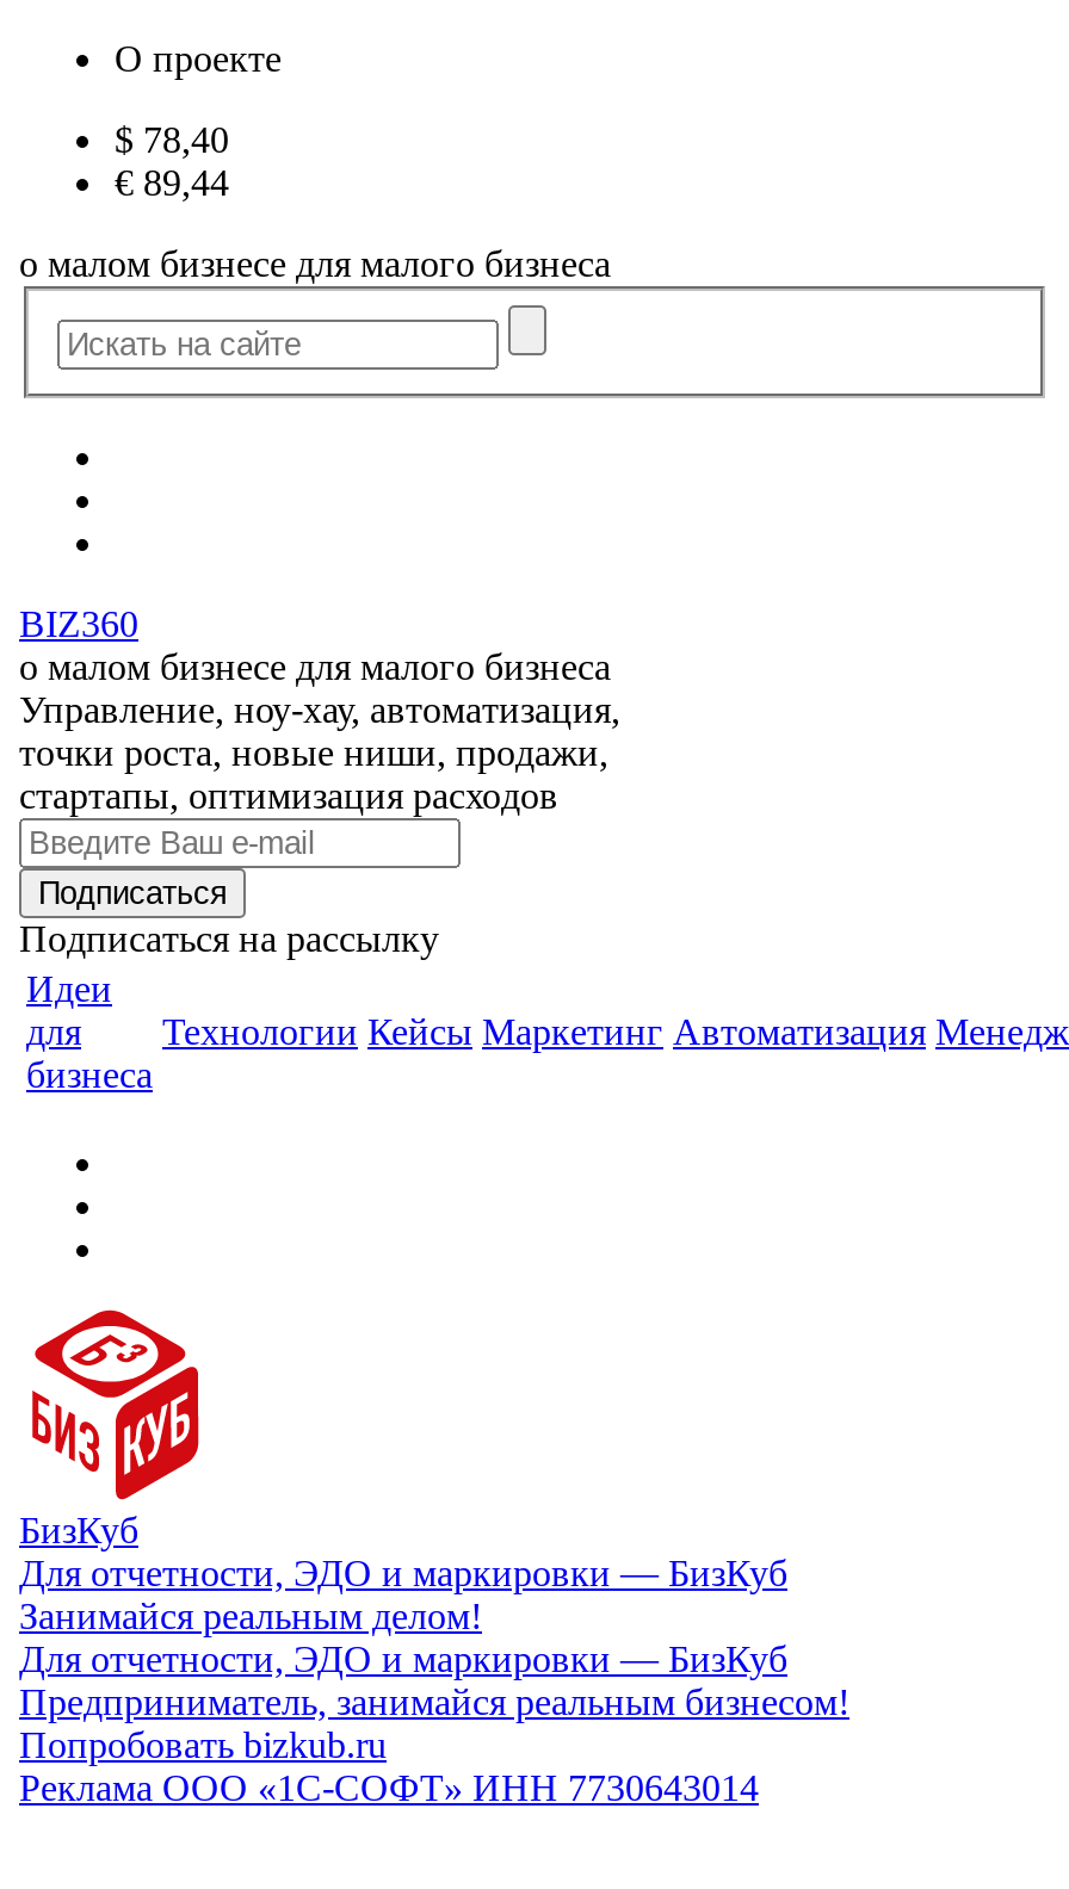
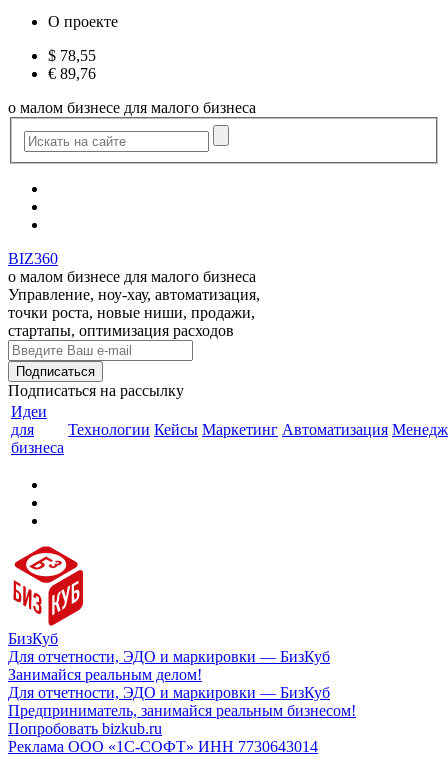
[115,119,229,160] $78,40 -> [48,47,96,64] $78,55
[115,162,229,203] €89,44 -> [48,65,96,82] €89,76

